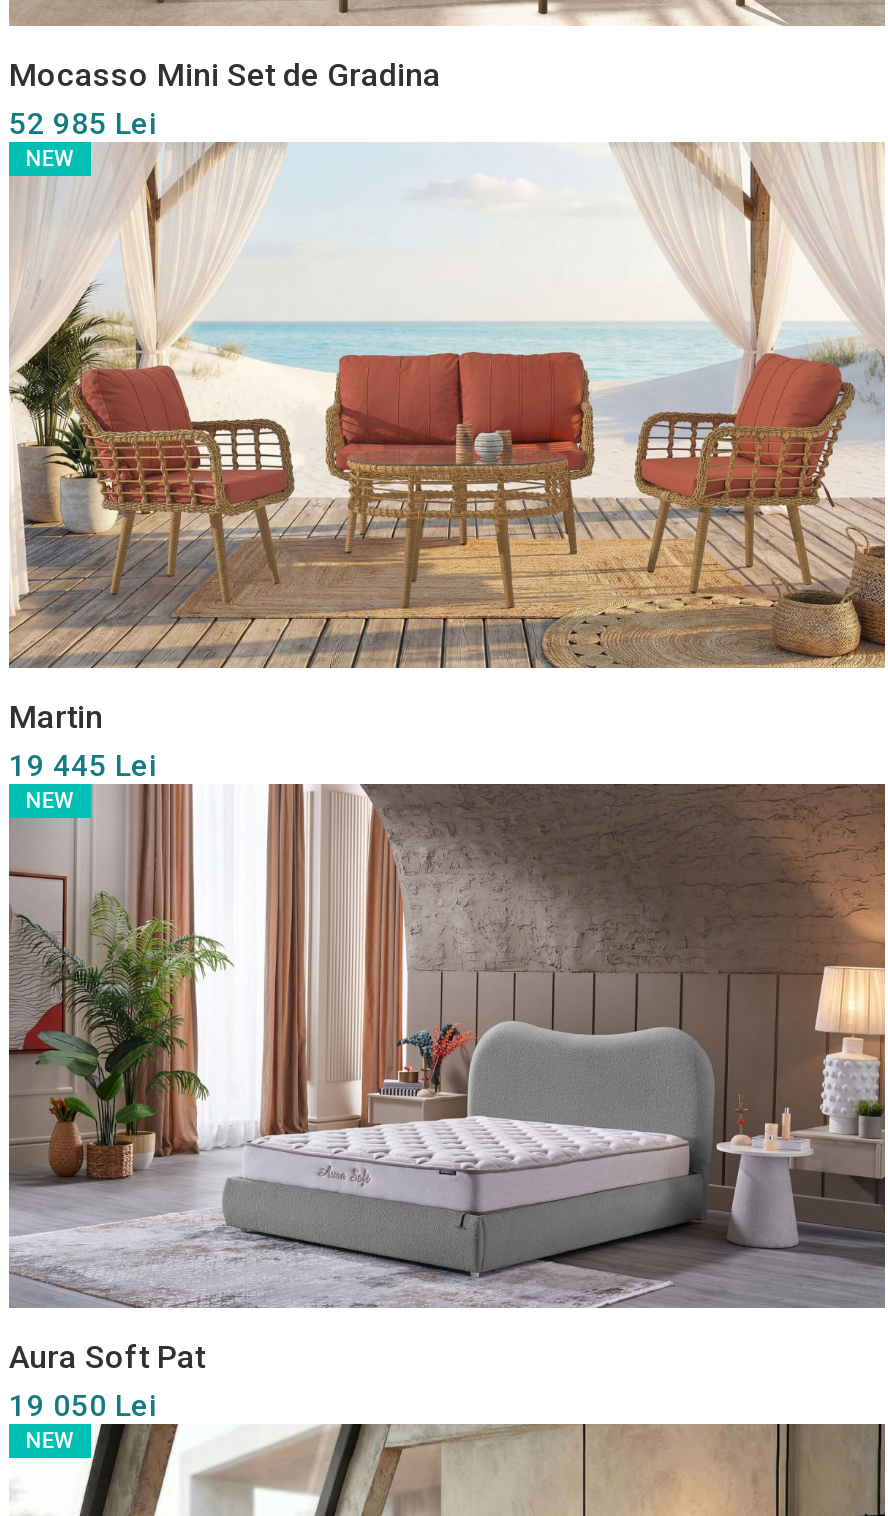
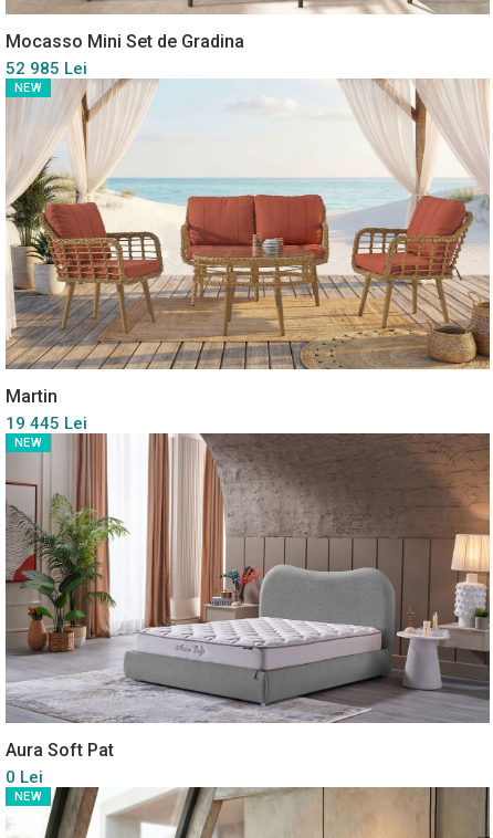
[9,1389,157,1425] 19 050 Lei -> [6,768,43,787] 0 Lei

